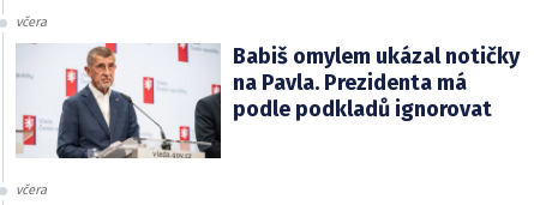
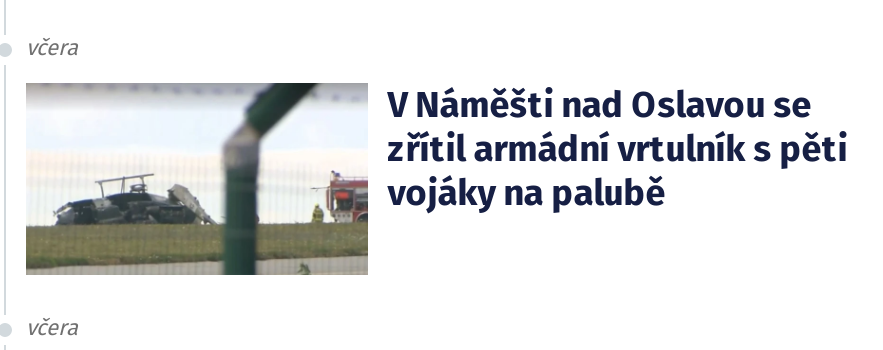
[16,42,519,158] [image] | Babiš omylem ukázal notičky | na Pavla. Prezidenta má | podle podkladů ignorovat -> [24,81,848,277] [image] | V Náměšti nad Oslavou se | zřítil armádní vrtulník s pěti | vojáky na palubě

